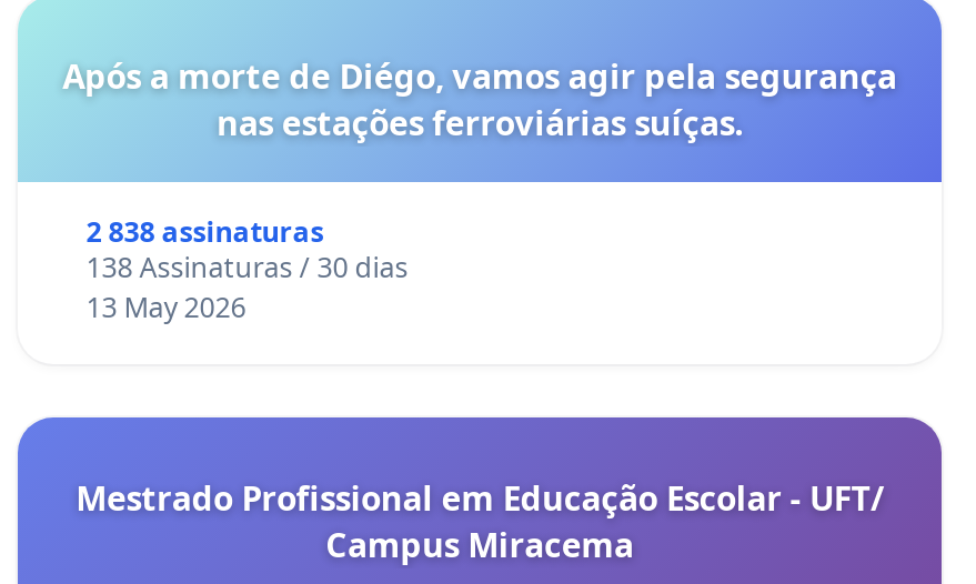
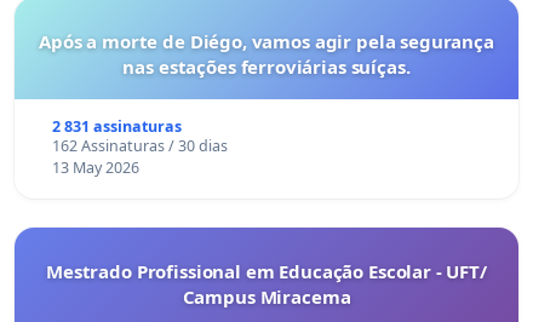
[86,214,324,251] 2 838 assinaturas -> [52,116,181,137] 2 831 assinaturas
[86,249,408,287] 138 Assinaturas / 30 dias -> [52,136,227,156] 162 Assinaturas / 30 dias

